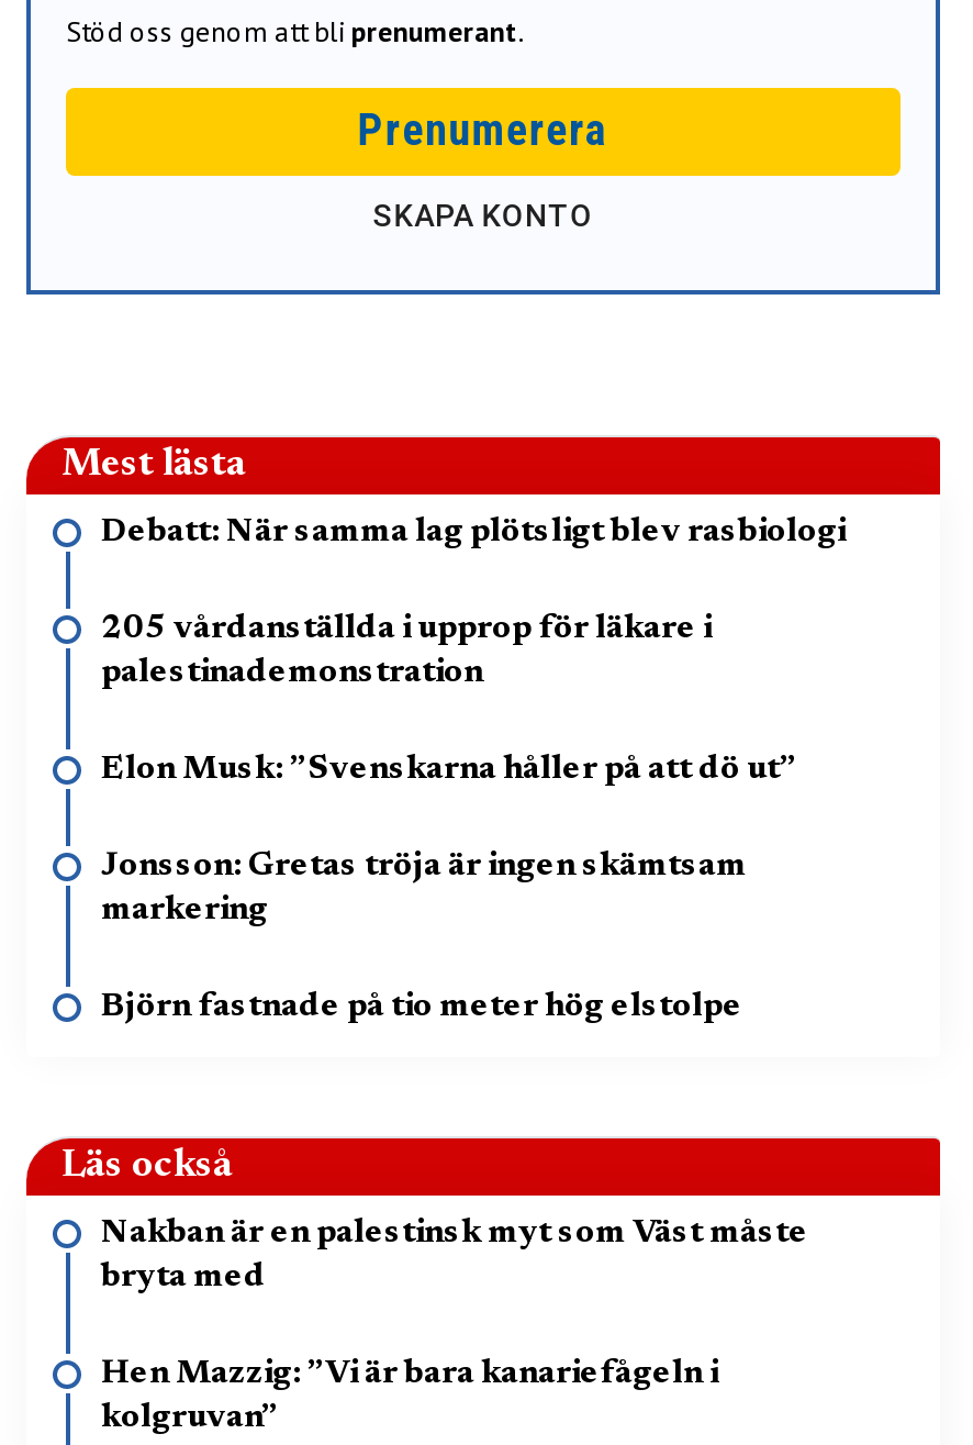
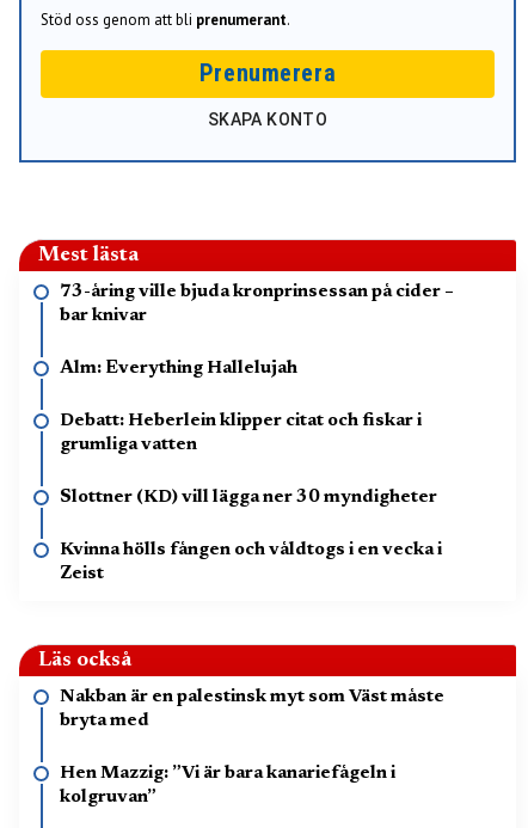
[101,515,846,548] Debatt: När samma lag plötsligt blev rasbiologi -> [60,283,454,324] 73-åring ville bjuda kronprinsessan på cider – | bar knivar
[101,612,712,689] 205 vårdanställda i upprop för läkare i | palestinademonstration -> [60,359,297,377] Alm: Everything Hallelujah
[101,753,797,786] Elon Musk: ”Svenskarna håller på att dö ut” -> [60,412,422,453] Debatt: Heberlein klipper citat och fiskar i | grumliga vatten
[101,849,747,926] Jonsson: Gretas tröja är ingen skämtsam | markering -> [60,488,437,506] Slottner (KD) vill lägga ner 30 myndigheter
[101,990,742,1023] Björn fastnade på tio meter hög elstolpe -> [60,541,442,582] Kvinna hölls fången och våldtogs i en vecka i | Zeist

